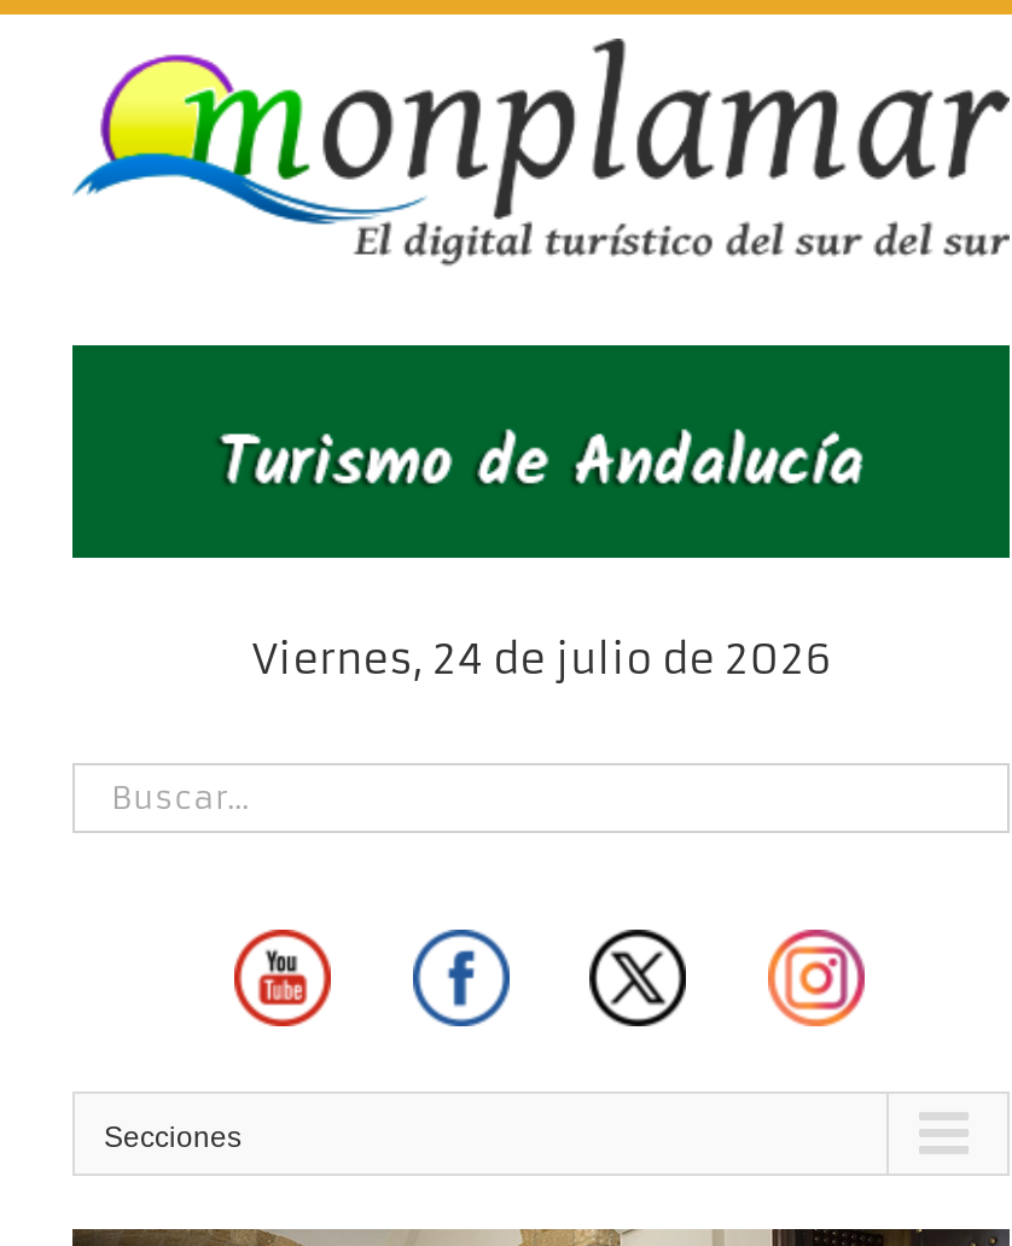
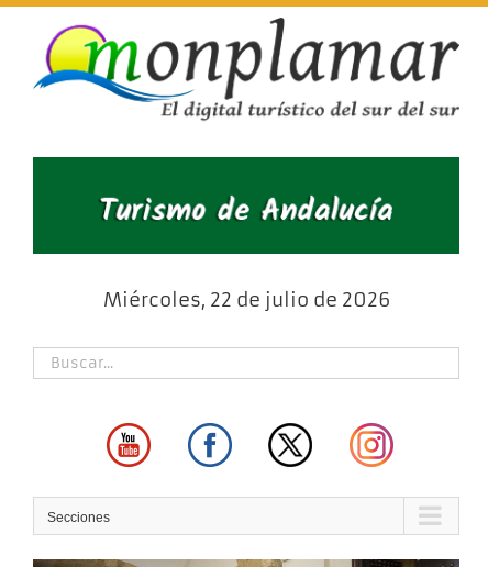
[251,633,831,687] Viernes, 24 de julio de 2026 -> [103,288,390,312] Miércoles, 22 de julio de 2026

